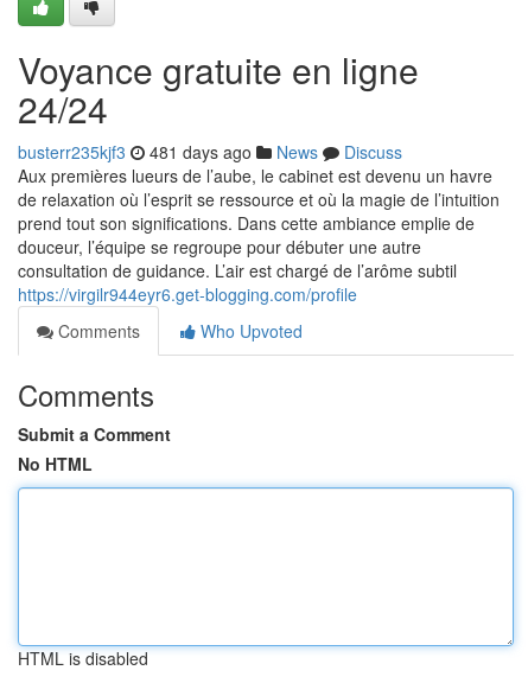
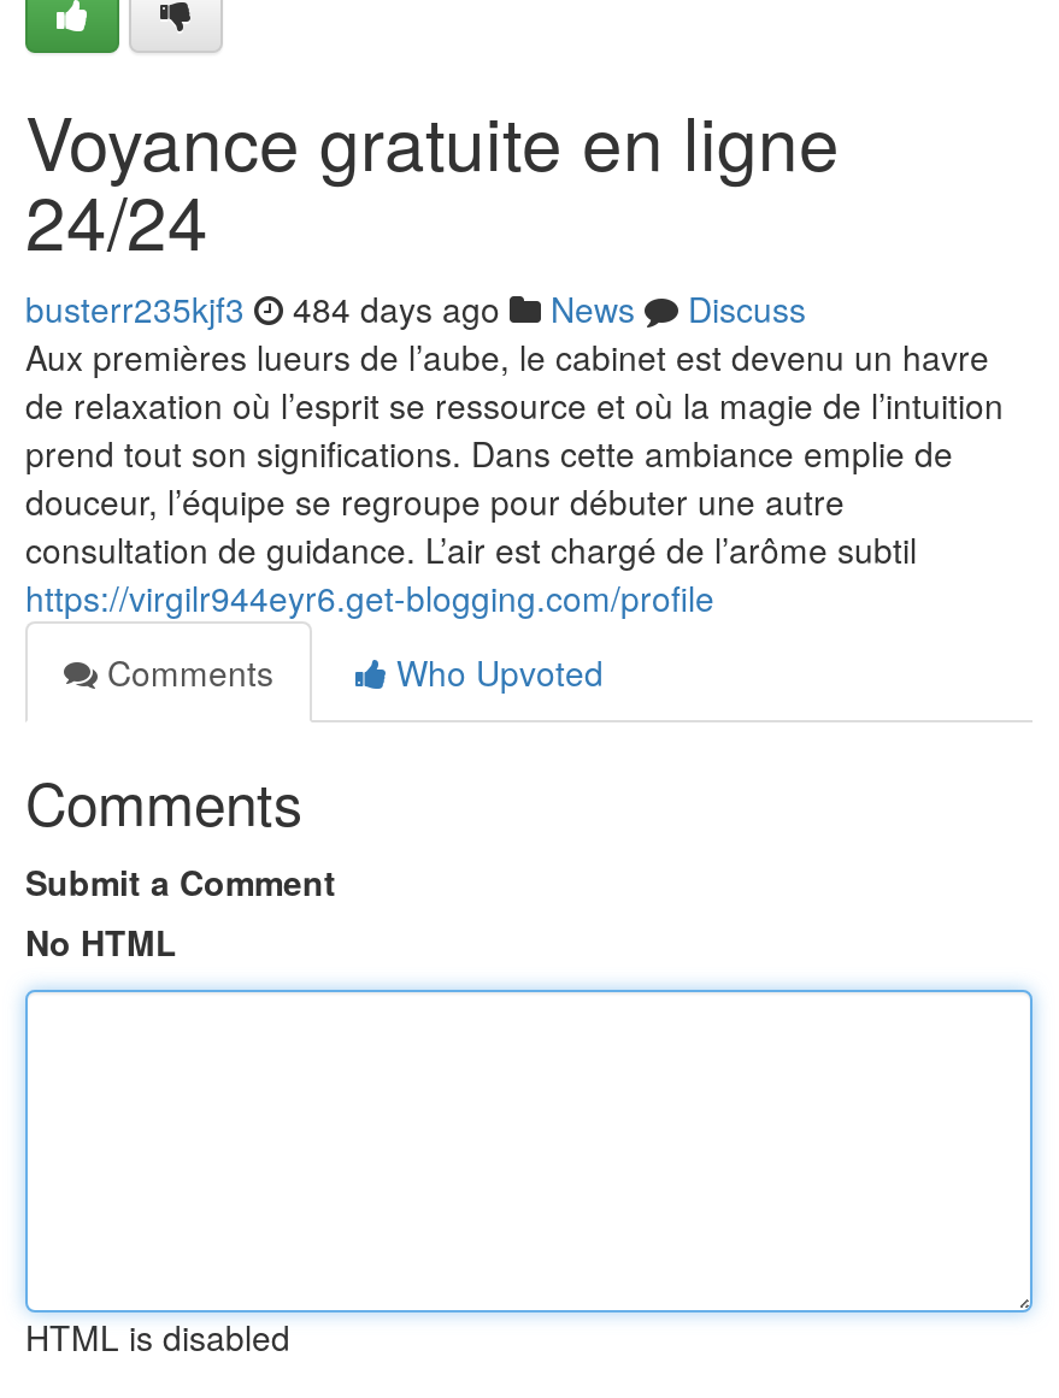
[18,140,402,164] busterr235kjf3 481 days ago News Discuss -> [25,284,806,332] busterr235kjf3 484 days ago News Discuss

